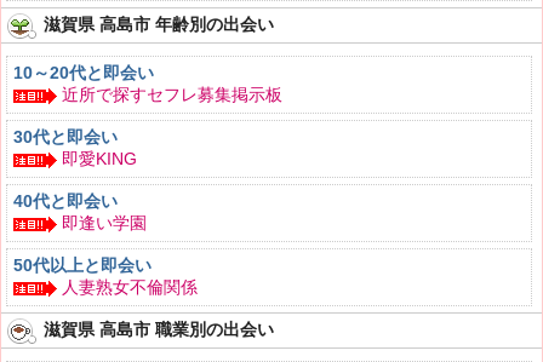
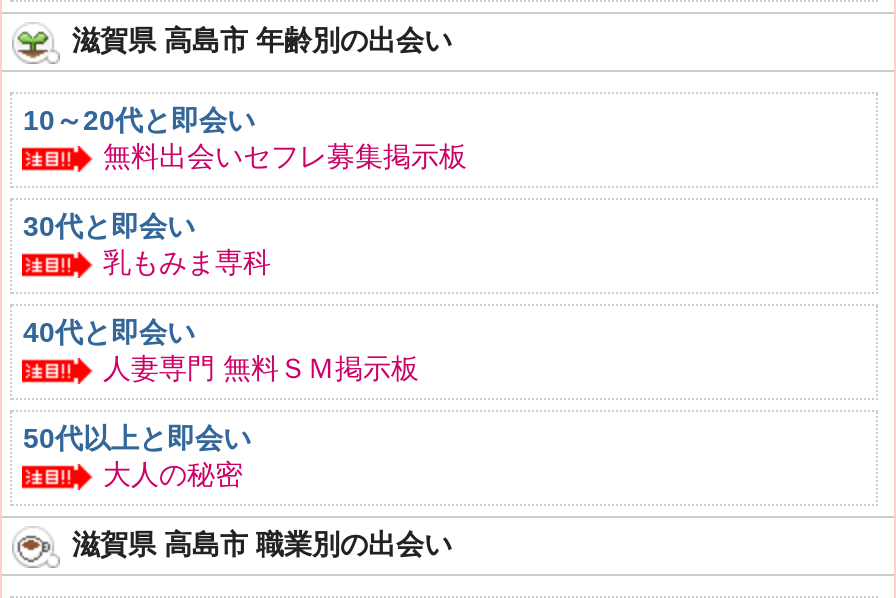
[62,85,283,104] 近所で探すセフレ募集掲示板 -> [103,140,467,172] 無料出会いセフレ募集掲示板
[62,149,138,169] 即愛KING -> [103,246,271,278] 乳もみま専科
[62,213,147,233] 即逢い学園 -> [103,352,419,384] 人妻専門 無料ＳＭ掲示板
[62,277,198,297] 人妻熟女不倫関係 -> [103,458,243,490] 大人の秘密

